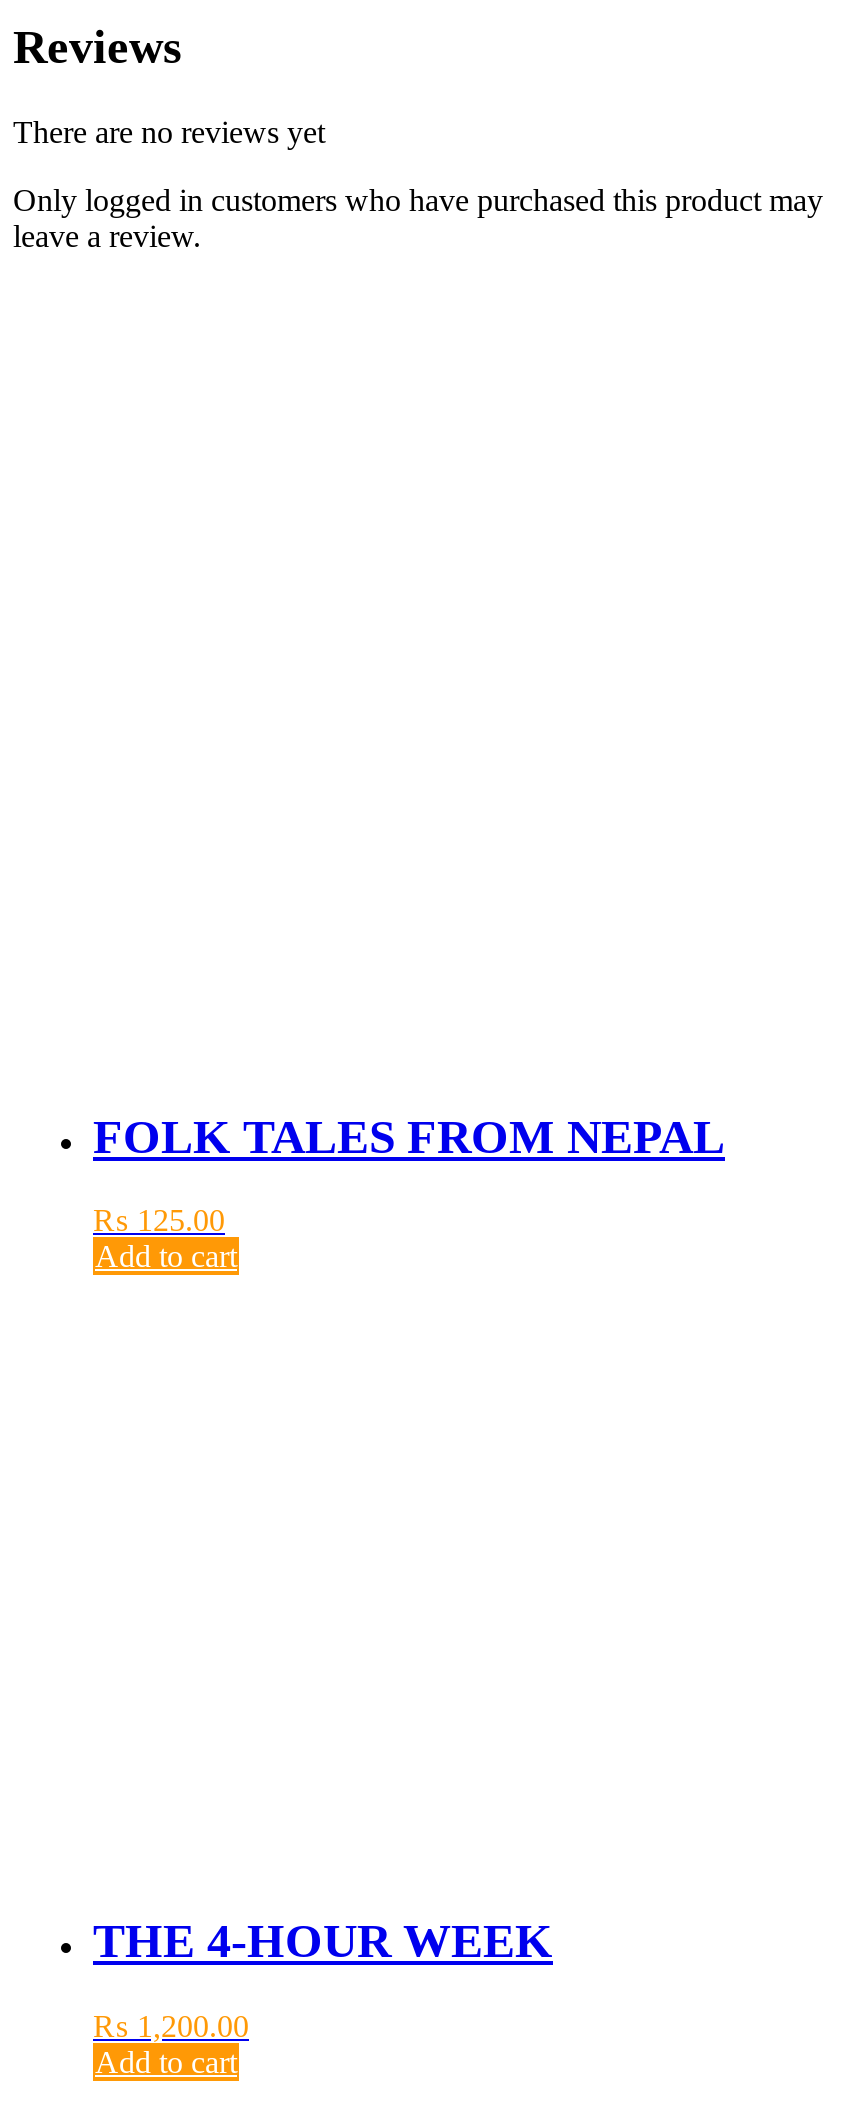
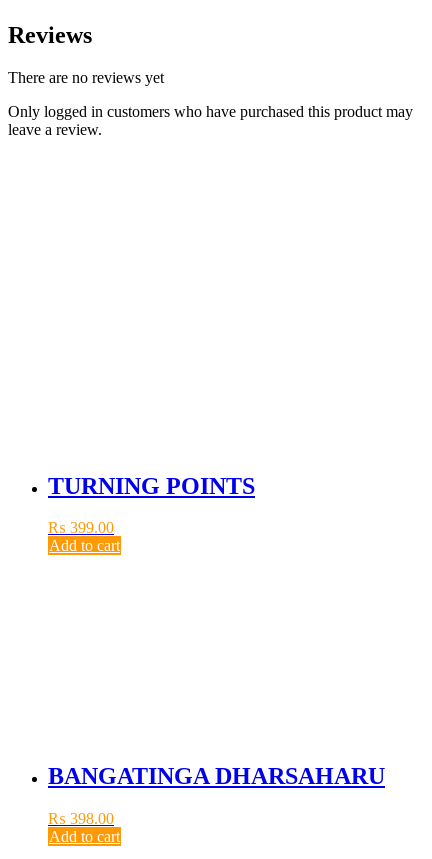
[93,1110,725,1162] FOLK TALES FROM NEPAL -> [48,472,255,498] TURNING POINTS
[93,1204,225,1238] ₨ 125.00 -> [48,519,114,536] ₨ 399.00
[93,1916,553,1968] THE 4-HOUR WEEK -> [48,763,385,789] BANGATINGA DHARSAHARU
[93,2009,249,2043] ₨ 1,200.00 -> [48,810,114,827] ₨ 398.00

